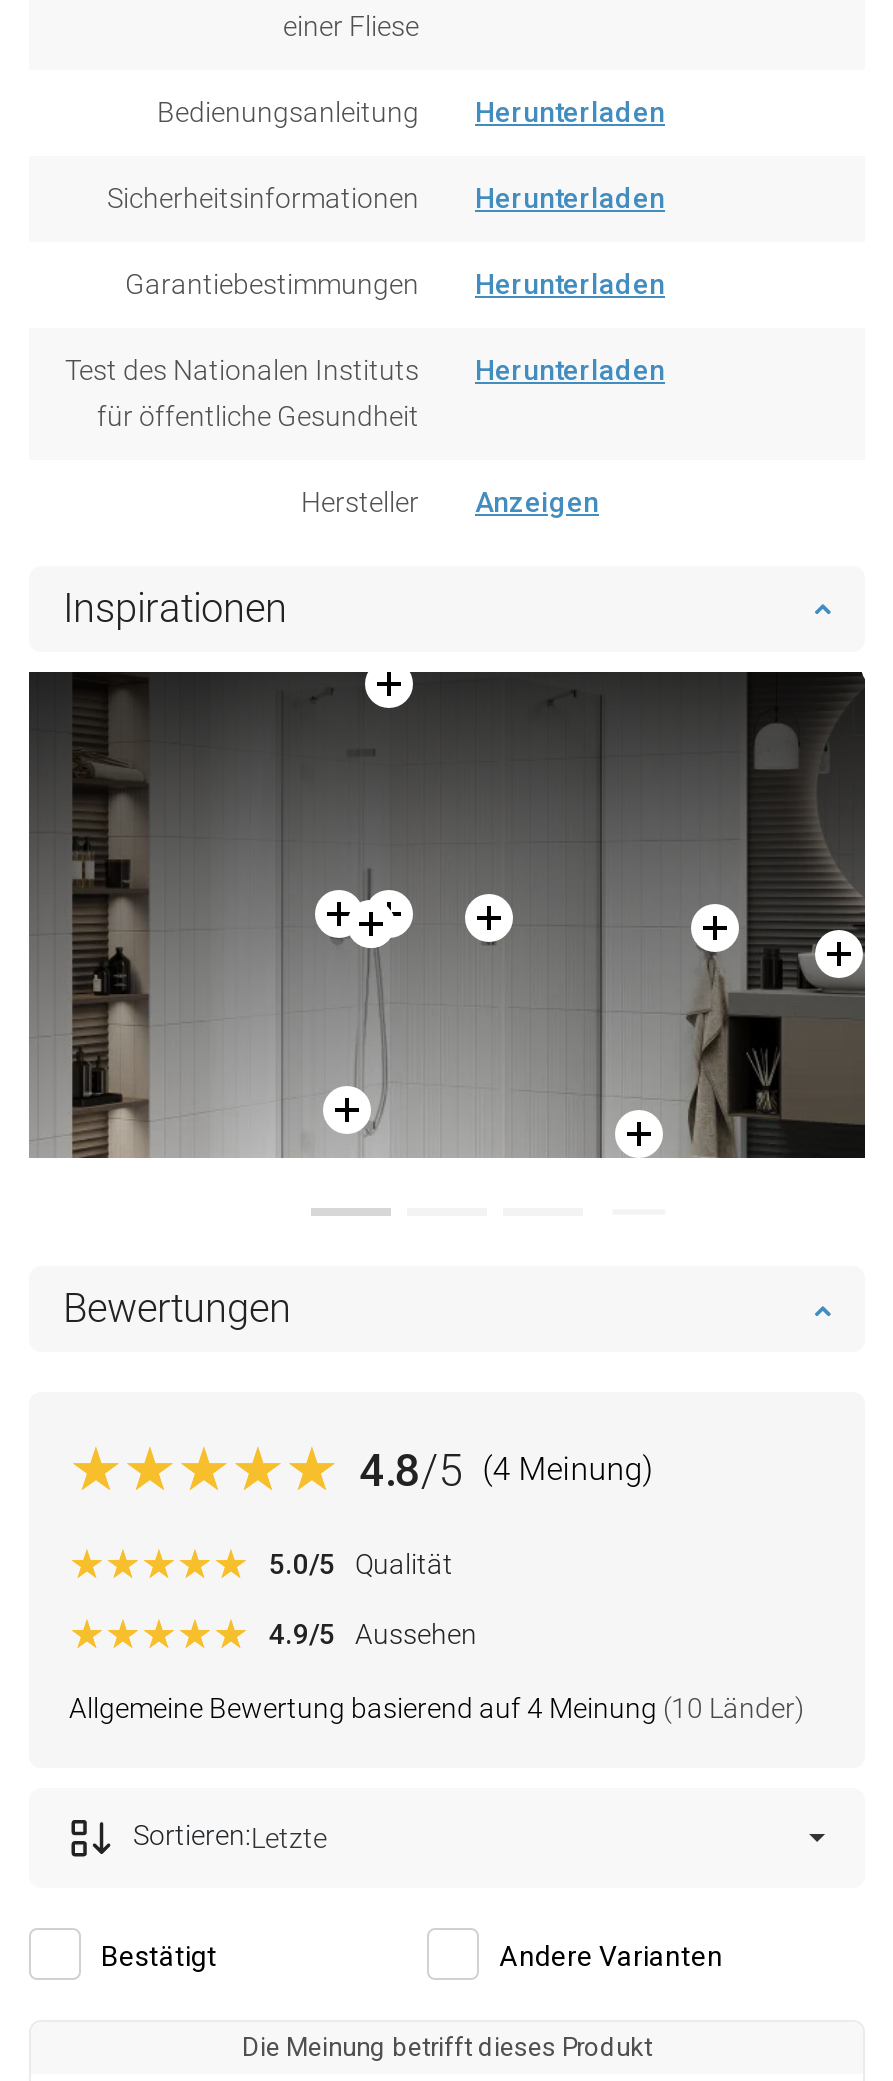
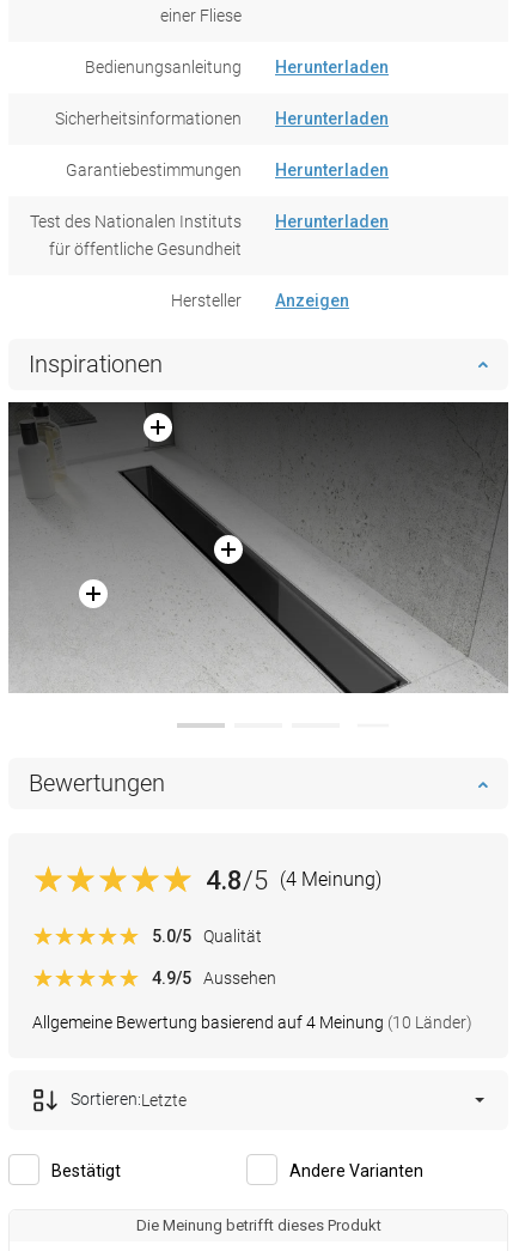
[31,672,865,1160] [image] -> [11,401,508,694] [image]

